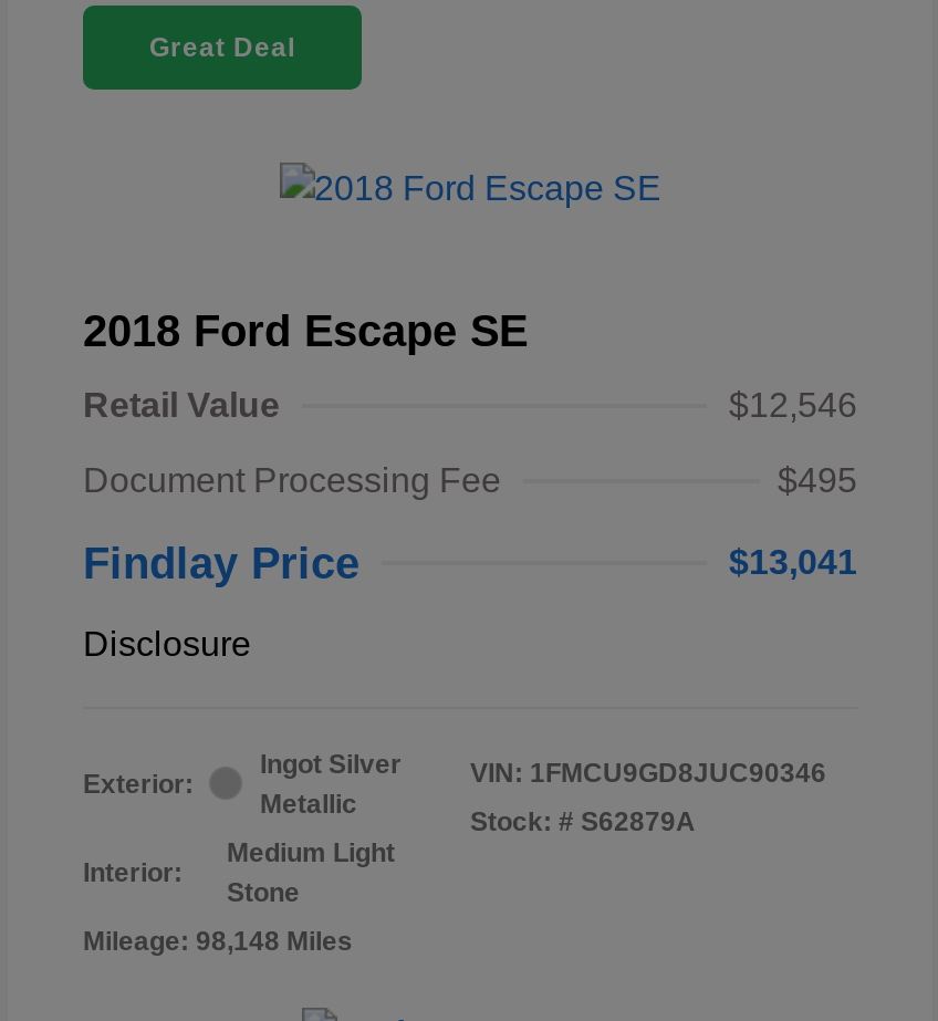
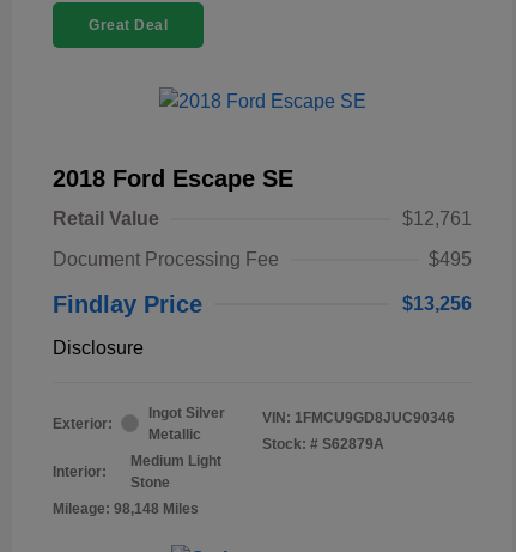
[729,386,857,423] $12,546 -> [402,208,472,228] $12,761
[729,543,857,580] $13,041 -> [402,293,472,313] $13,256

